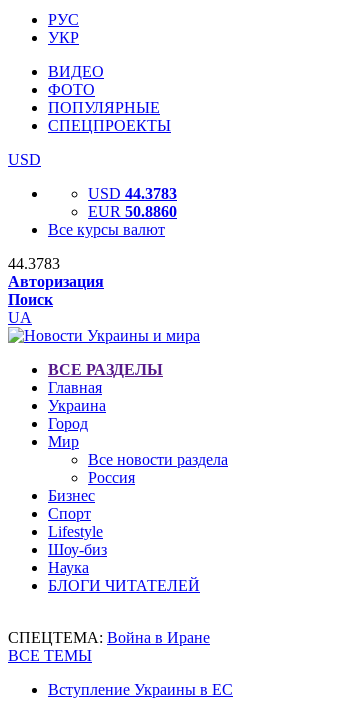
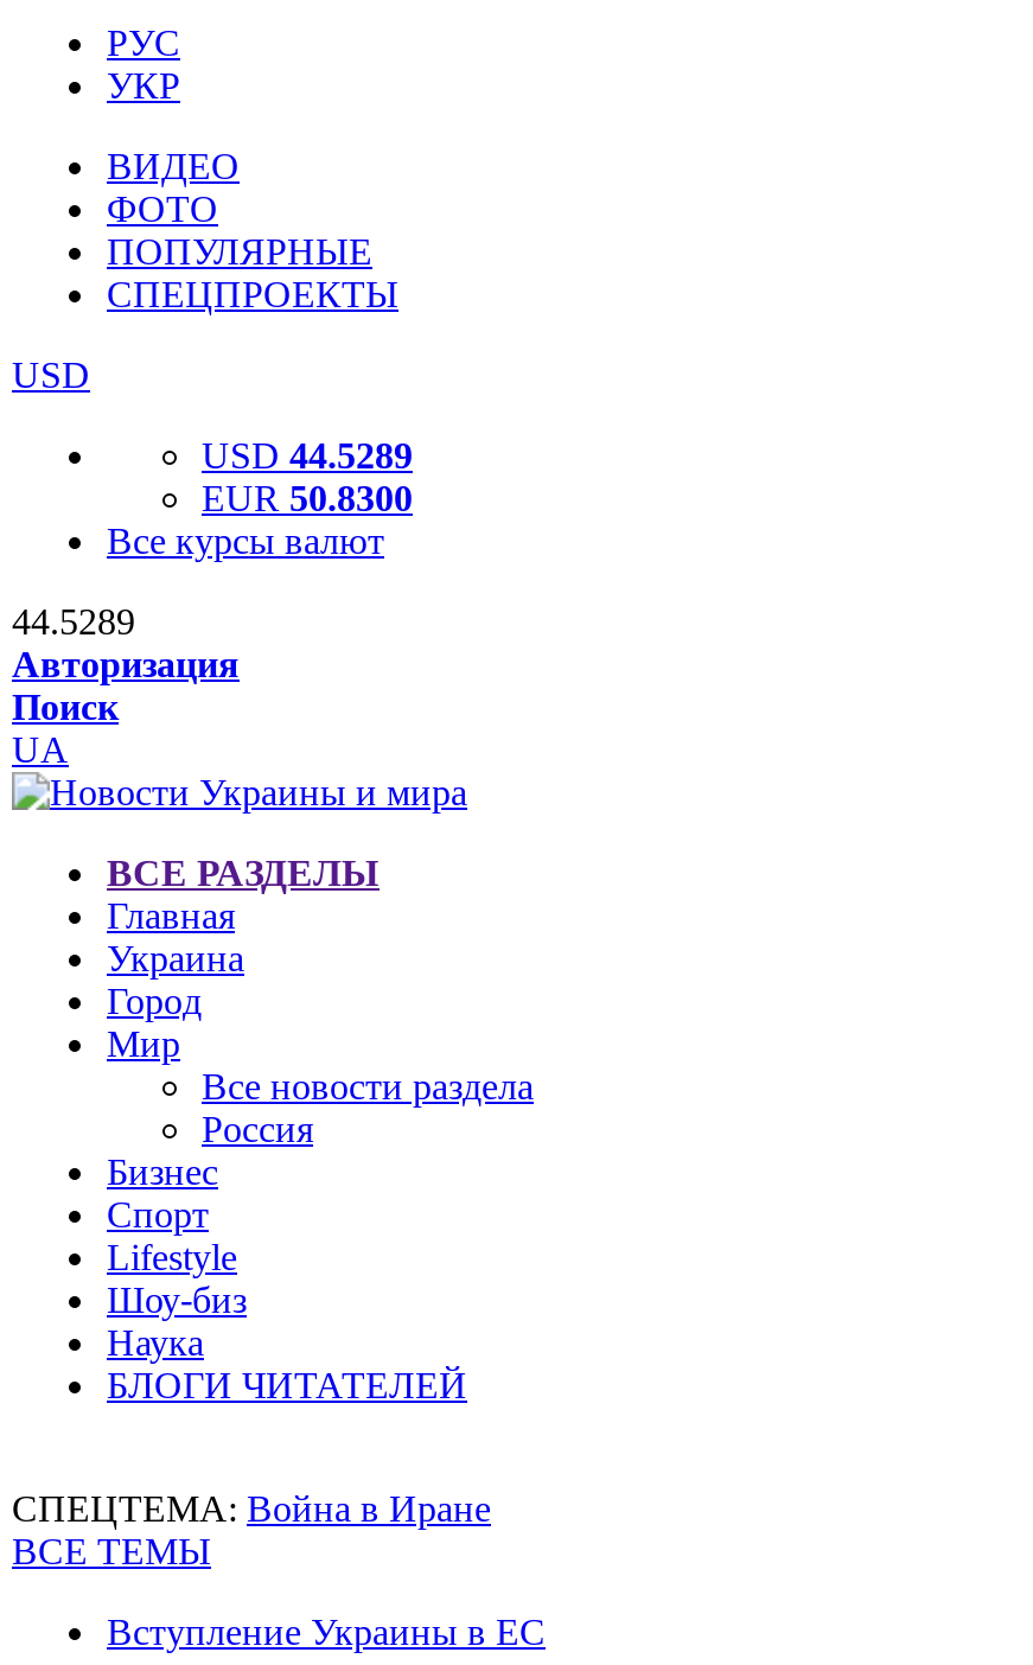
[88,185,177,202] USD 44.3783 -> [202,435,413,476] USD 44.5289
[88,203,177,220] EUR 50.8860 -> [202,478,413,518] EUR 50.8300
[8,255,60,272] 44.3783 -> [12,601,135,642] 44.5289

